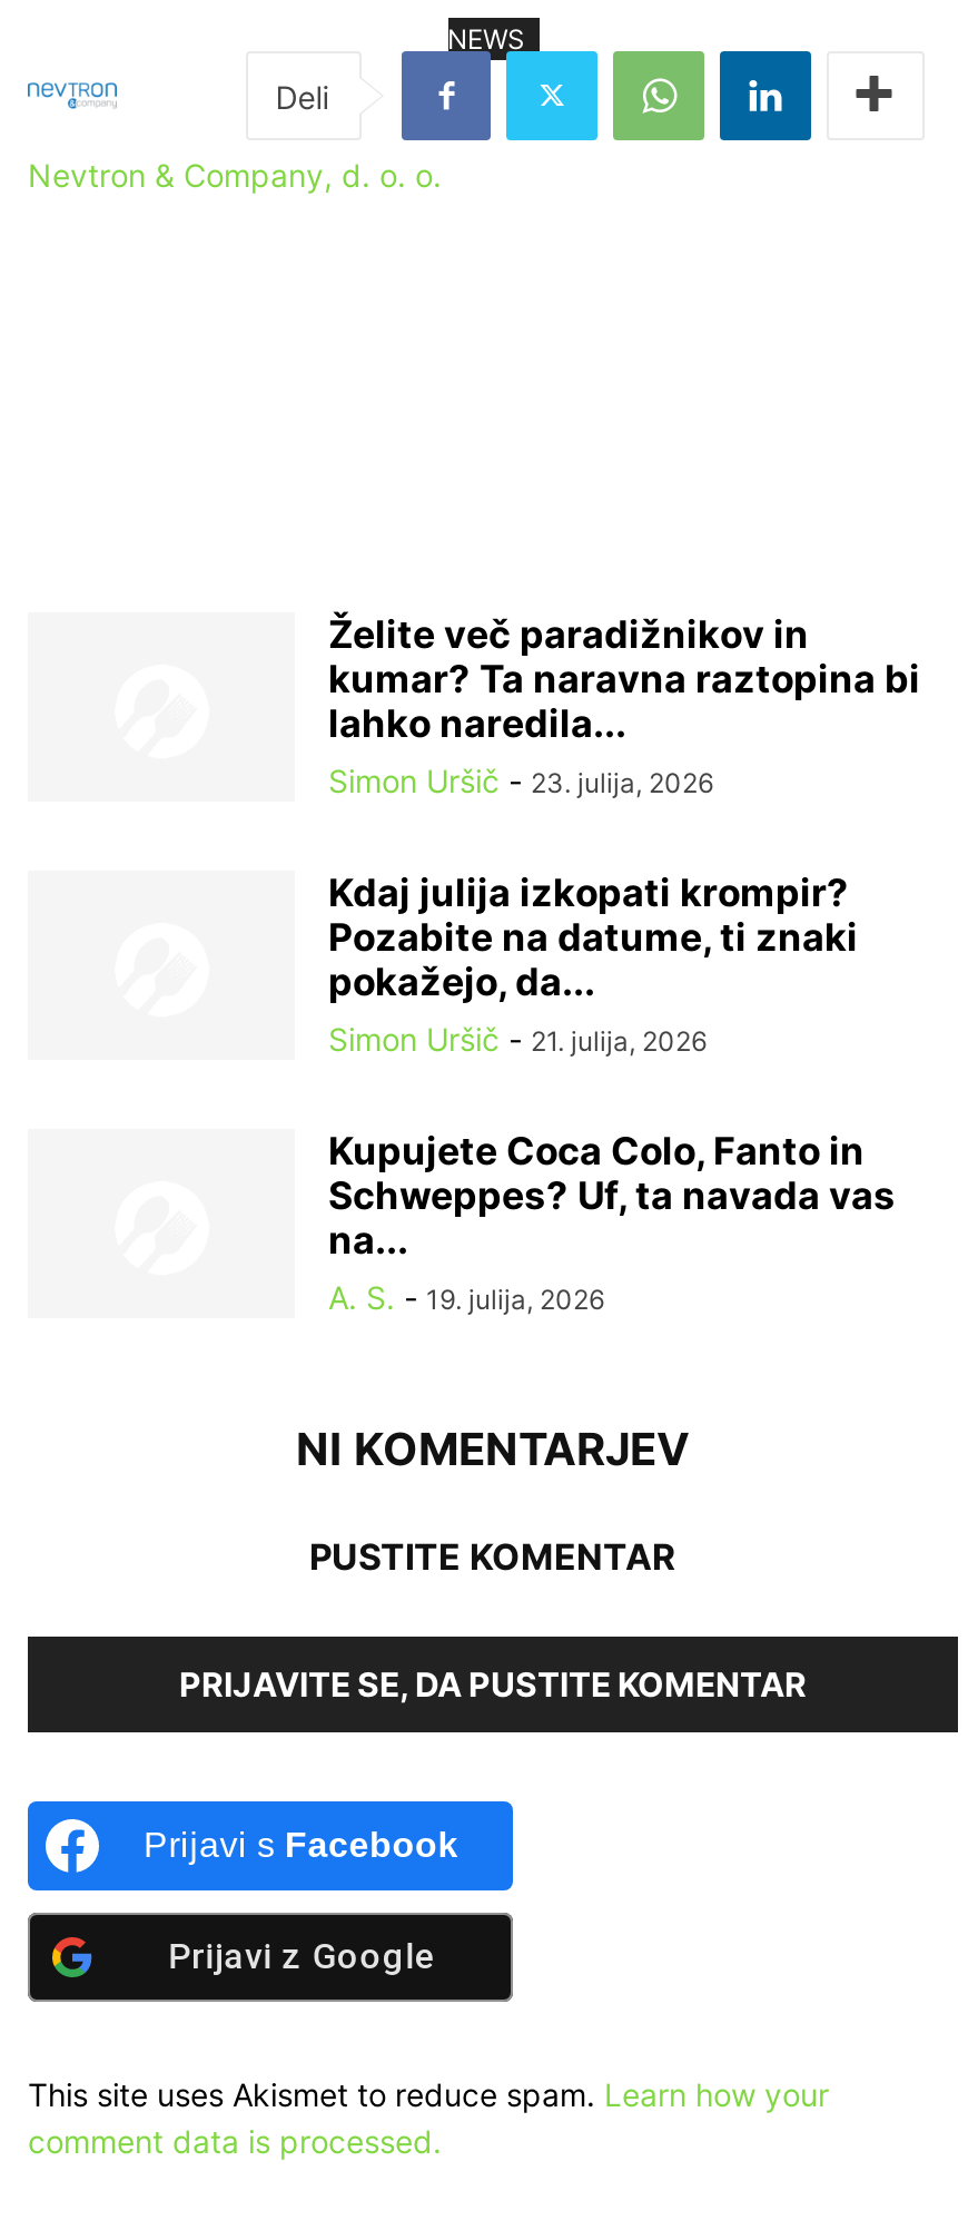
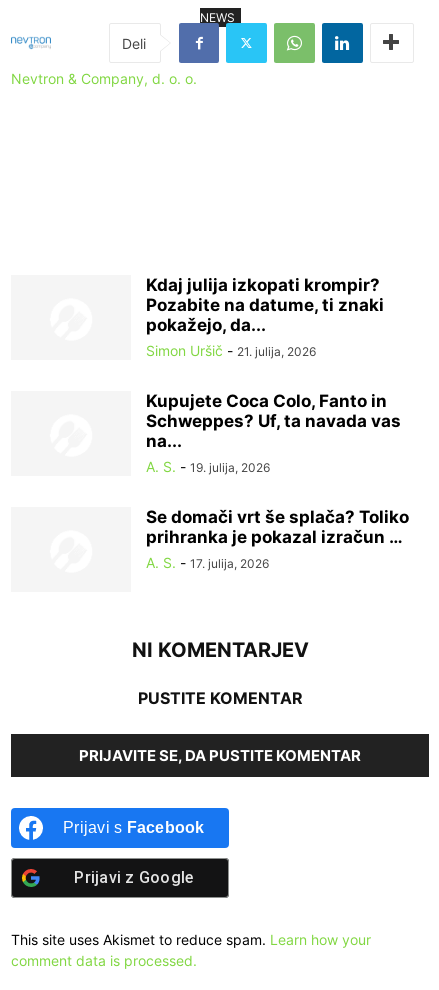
[328,611,920,798] Želite več paradižnikov in | kumar? Ta naravna raztopina bi | lahko naredila... | Simon Uršič - 23. julija, 2026 -> none
moved [328,870,896,1315] -> [146,274,401,474]: Kdaj julija izkopati krompir? | Pozabite na datume, ti znaki | pokažejo, da... | Simon Uršič - 21. julija, 2026 | Kupujete Coca Colo, Fanto in | Schweppes? Uf, ta navada vas | na... | A. S. - 19. julija, 2026
none -> [146,506,409,570] Se domači vrt še splača? Toliko | prihranka je pokazal izračun … | A. S. - 17. julija, 2026

